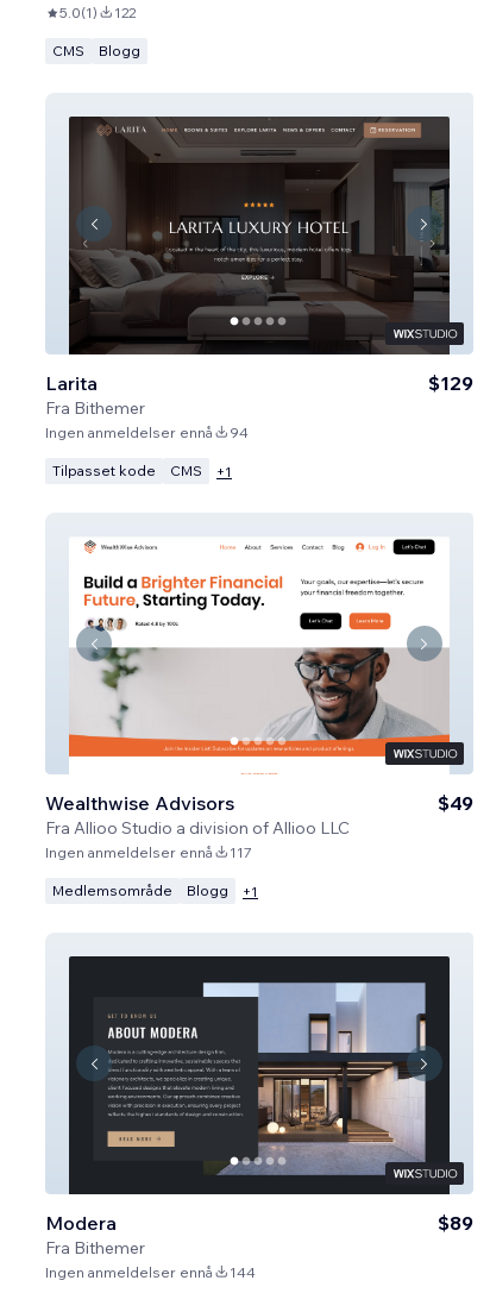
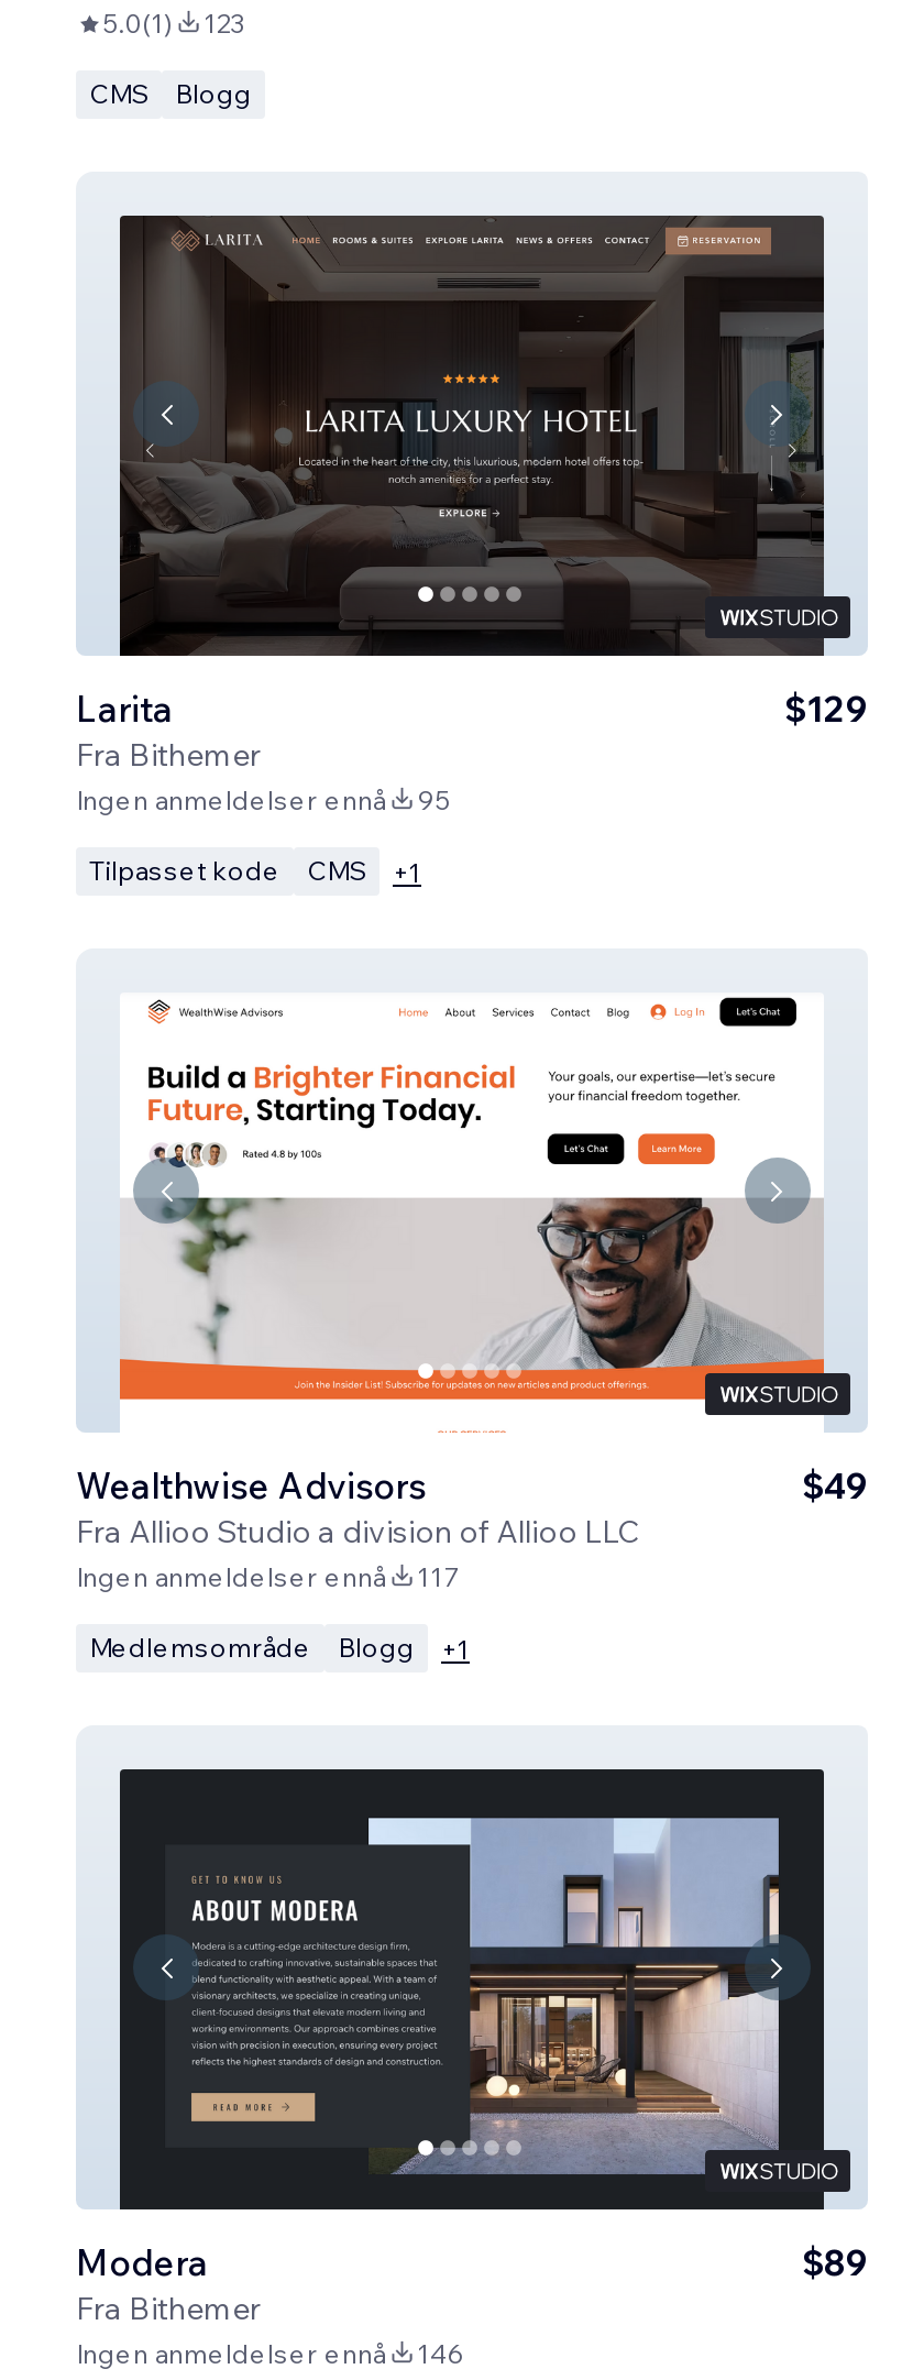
[59,4,136,21] 5.0(1) 122 -> [102,7,245,40] 5.0(1) 123
[45,423,249,441] Ingen anmeldelser ennå 94 -> [76,783,450,816] Ingen anmeldelser ennå 95
[45,1263,256,1281] Ingen anmeldelser ennå 144 -> [76,2337,465,2370] Ingen anmeldelser ennå 146

